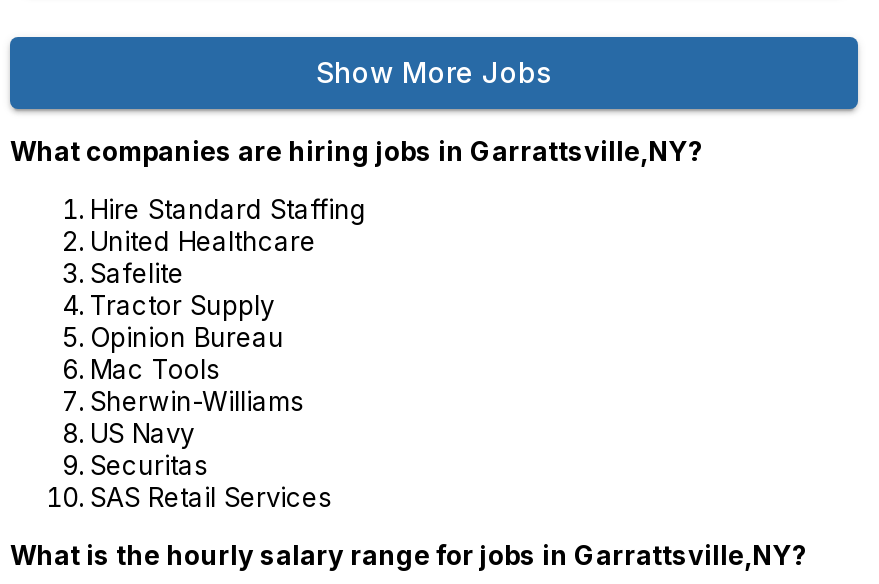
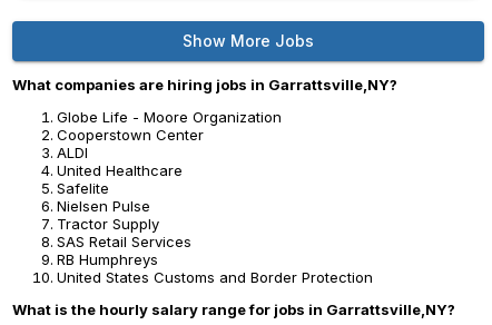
[90,193,366,225] Hire Standard Staffing -> [57,108,282,161] Globe Life - Moore Organization | Cooperstown Center | ALDI
moved [90,225,316,289] -> [57,161,183,197]: United Healthcare | Safelite
none -> [57,197,150,214] Nielsen Pulse
moved [90,289,274,321] -> [57,214,159,232]: Tractor Supply
[90,321,304,481] Opinion Bureau | Mac Tools | Sherwin-Williams | US Navy | Securitas -> none
moved [90,481,332,513] -> [57,232,191,250]: SAS Retail Services
none -> [57,250,373,286] RB Humphreys | United States Customs and Border Protection

